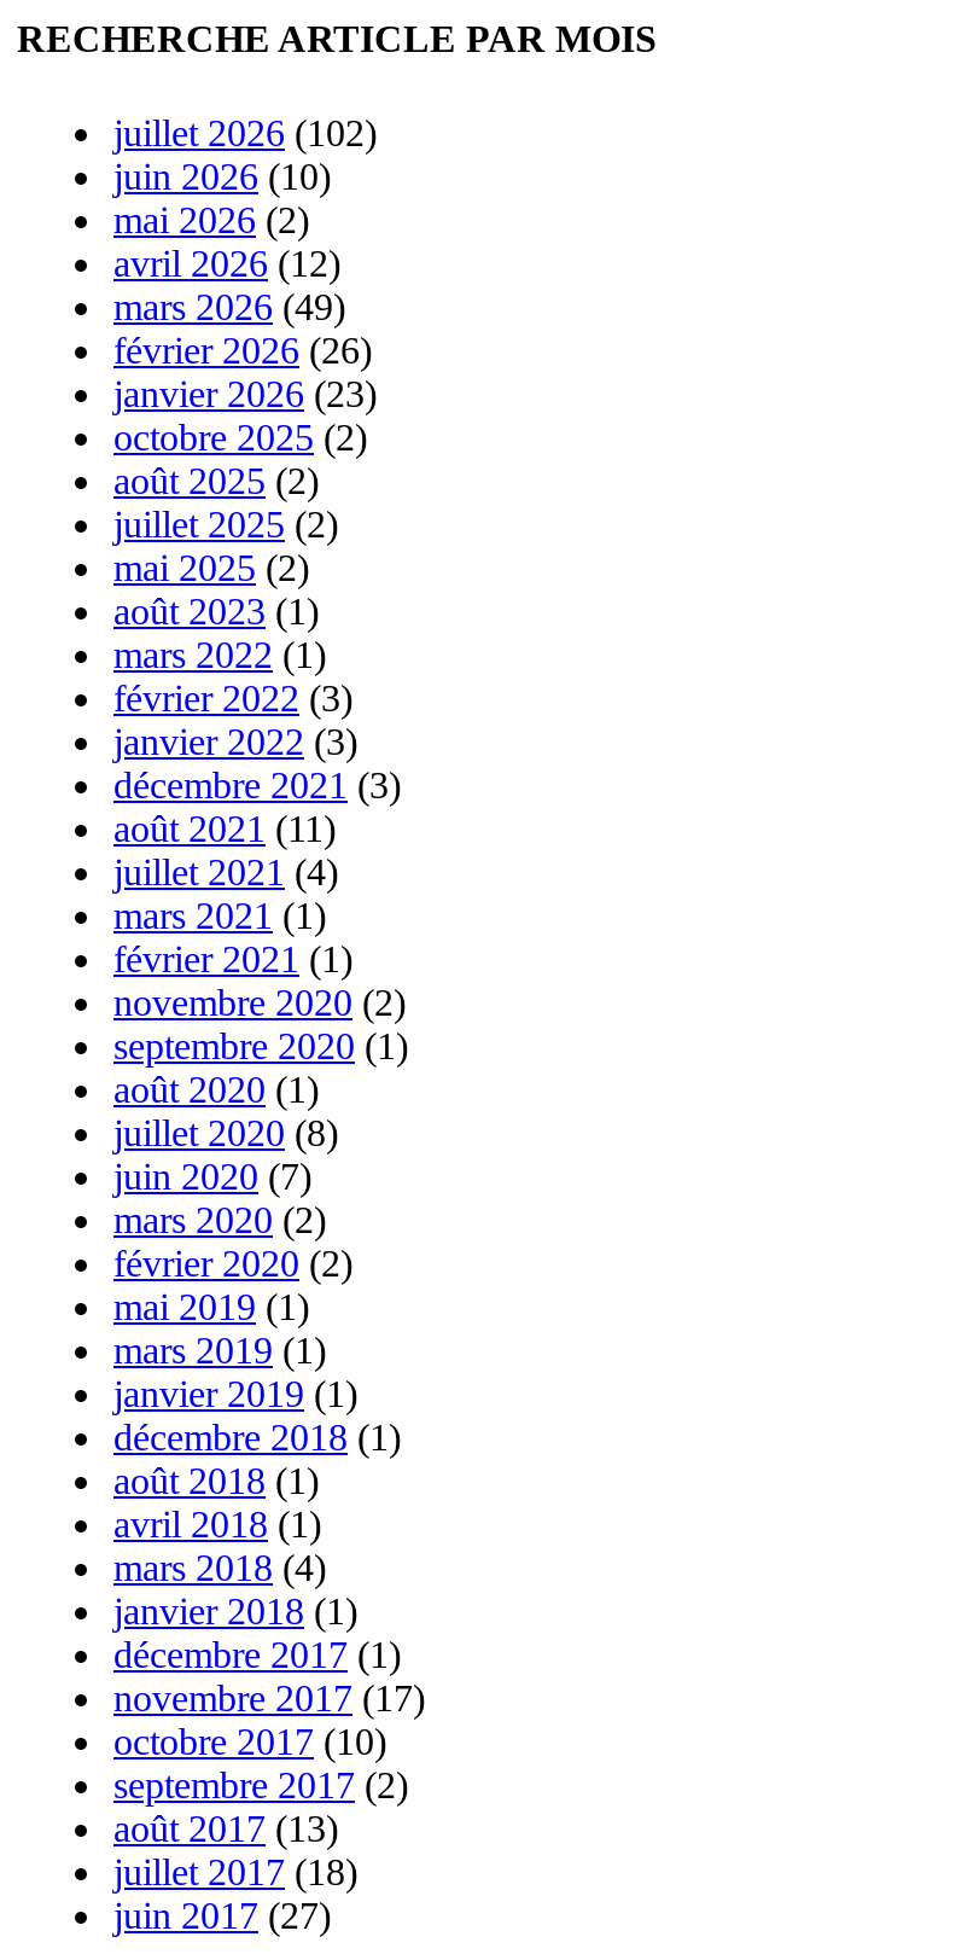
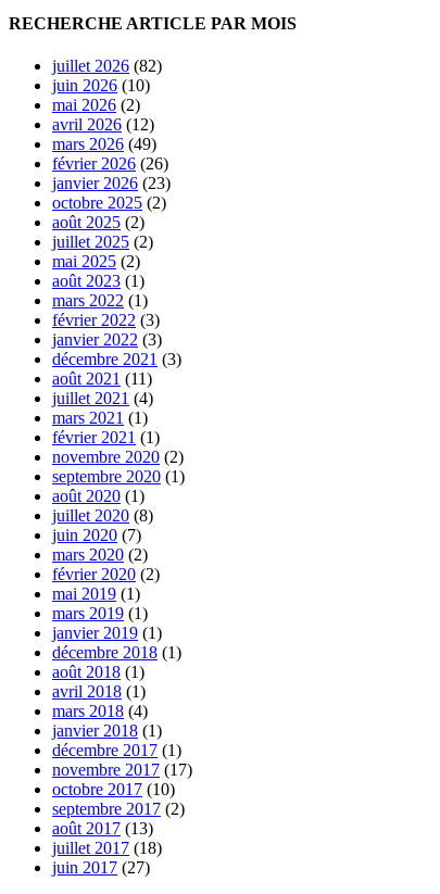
[113,113,377,154] juillet 2026 (102) -> [52,57,162,75] juillet 2026 (82)

